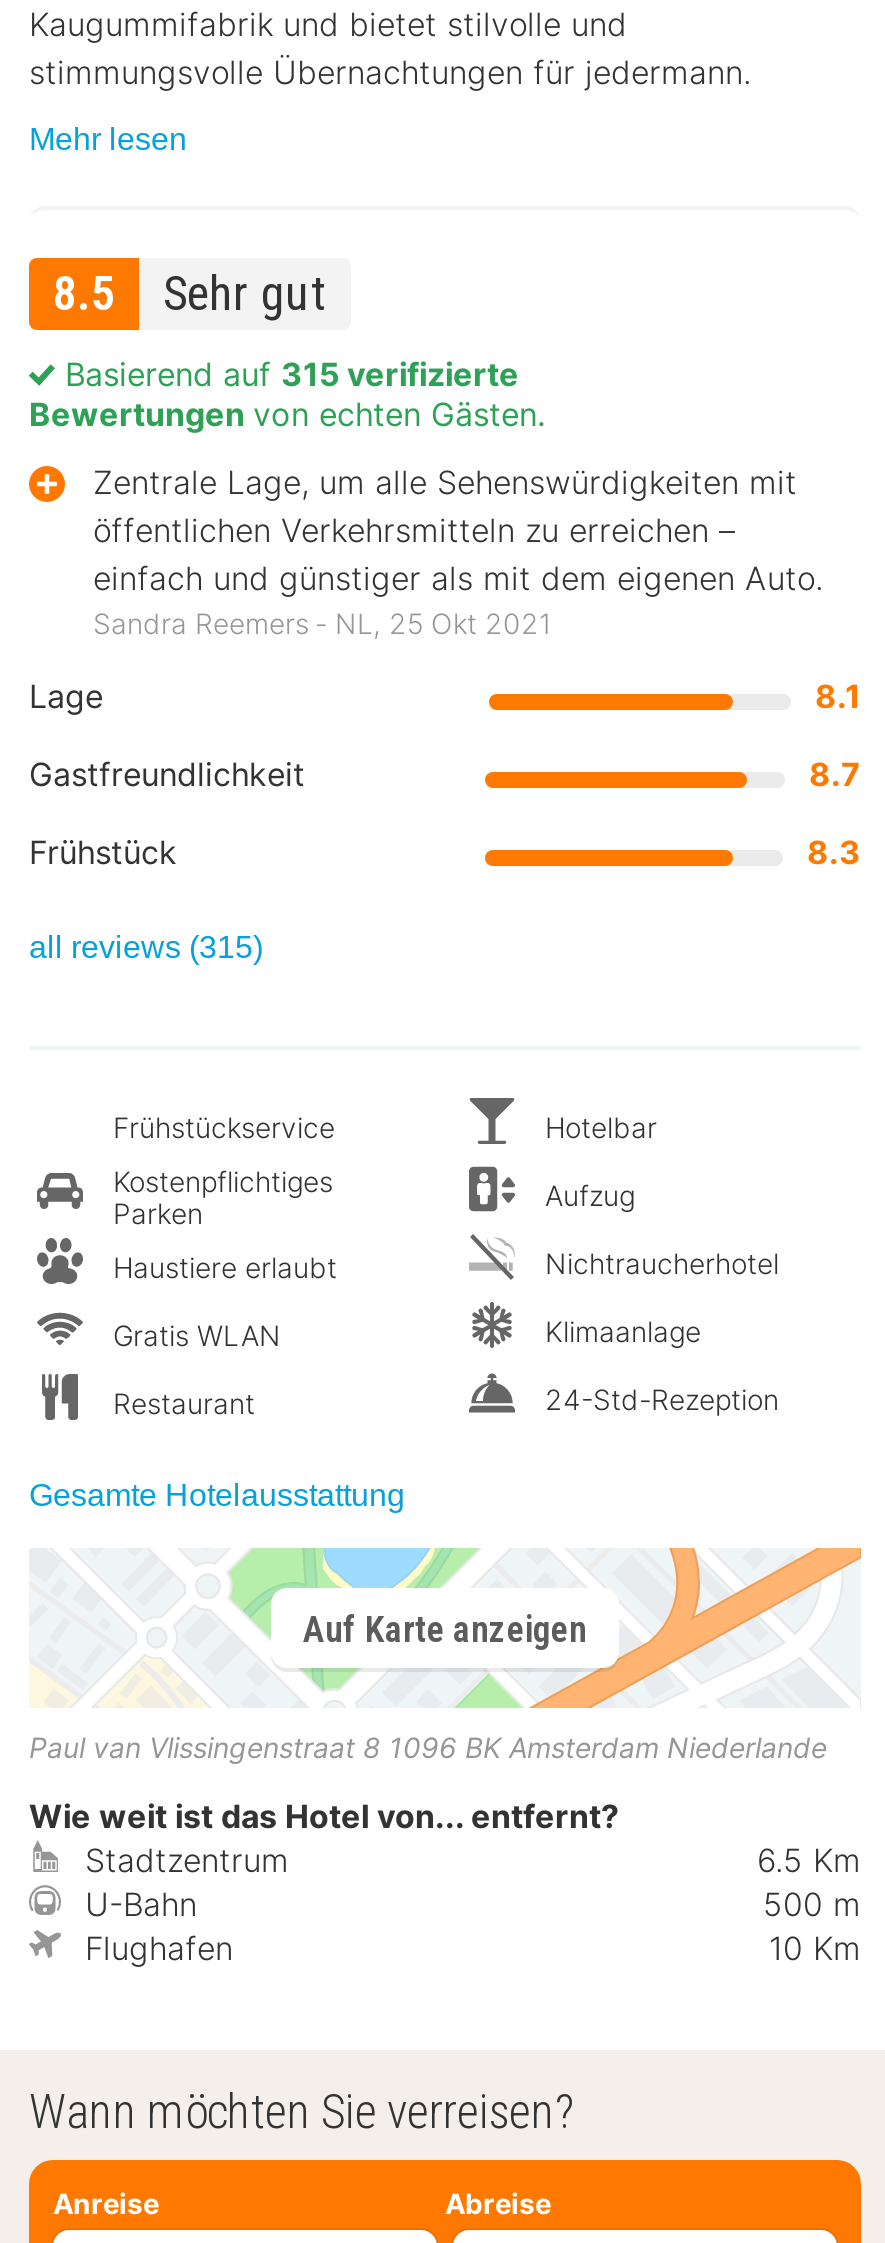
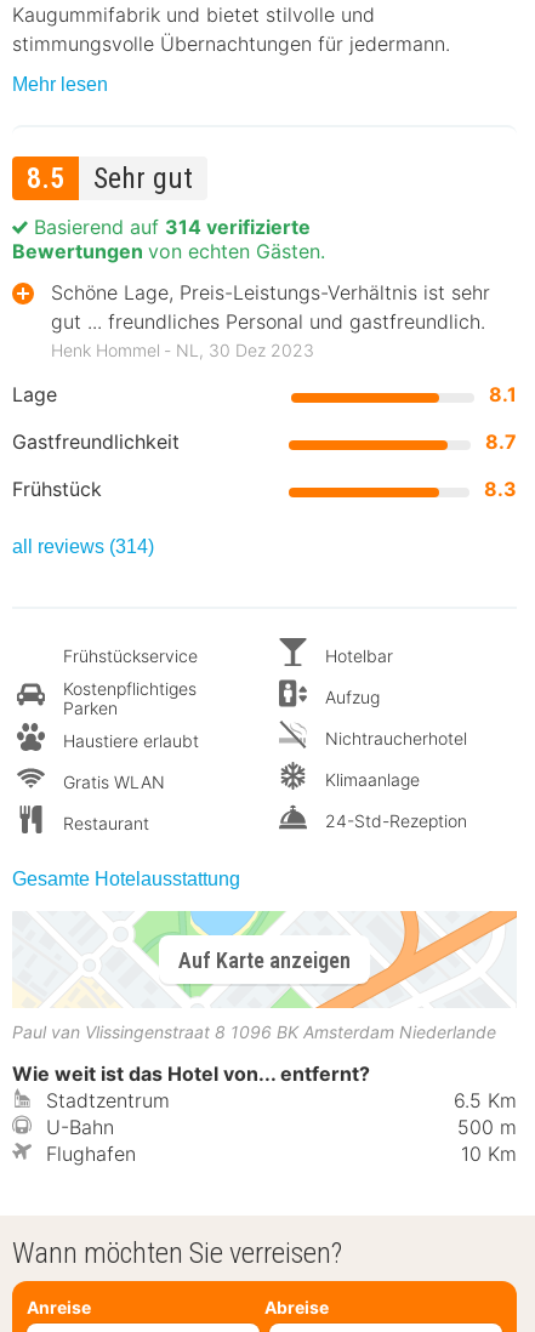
[55,354,519,394] Basierend auf 315 verifizierte -> [28,215,311,239] Basierend auf 314 verifizierte
[93,462,823,640] Zentrale Lage, um alle Sehenswürdigkeiten mit | öffentlichen Verkehrsmitteln zu erreichen – | einfach und günstiger als mit dem eigenen Auto. | Sandra Reemers ‐ NL, 25 Okt 2021 -> [51,280,490,360] Schöne Lage, Preis-Leistungs-Verhältnis ist sehr | gut ... freundliches Personal und gastfreundlich. | Henk Hommel ‐ NL, 30 Dez 2023
[29,930,263,964] all reviews (315) -> [12,536,154,557] all reviews (314)

